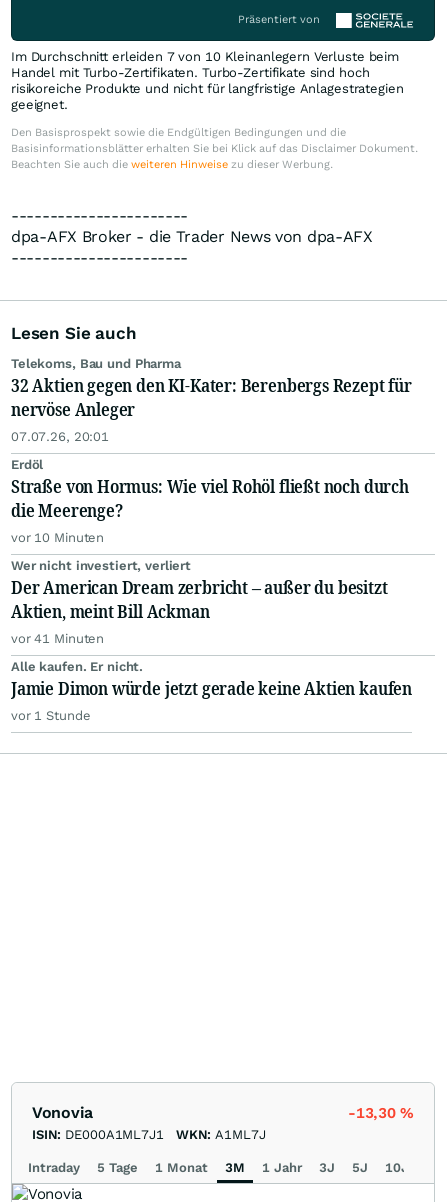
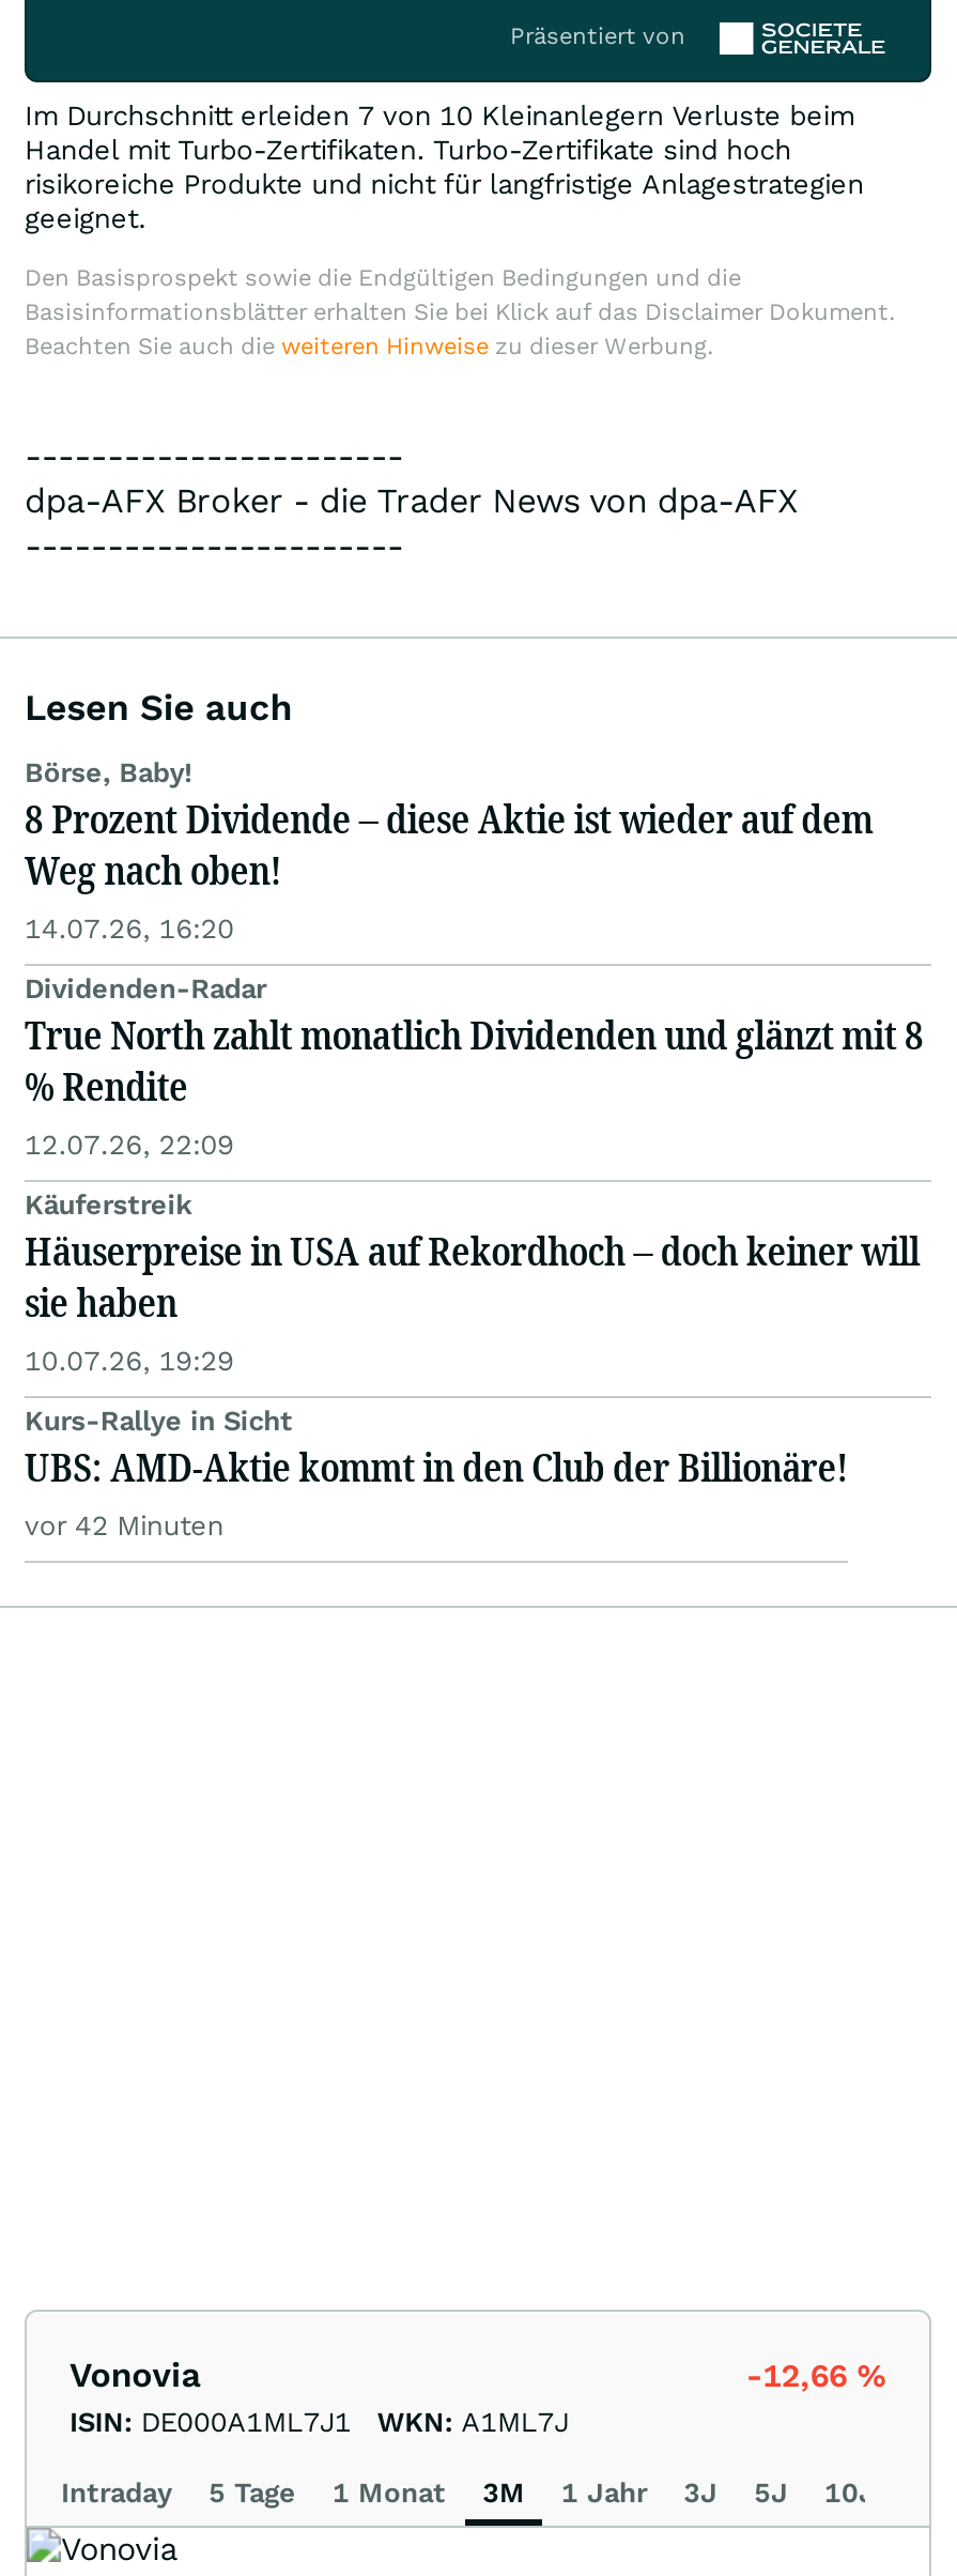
[11,356,412,444] Telekoms, Bau und Pharma | 32 Aktien gegen den KI-Kater: Berenbergs Rezept für | nervöse Anleger | 07.07.26, 20:01 -> [25,757,873,945] Börse, Baby! | 8 Prozent Dividende – diese Aktie ist wieder auf dem | Weg nach oben! | 14.07.26, 16:20
[11,457,409,545] Erdöl | Straße von Hormus: Wie viel Rohöl fließt noch durch | die Meerenge? | vor 10 Minuten -> [25,973,923,1161] Dividenden-Radar | True North zahlt monatlich Dividenden und glänzt mit 8 | % Rendite | 12.07.26, 22:09
[11,558,387,646] Wer nicht investiert, verliert | Der American Dream zerbricht – außer du besitzt | Aktien, meint Bill Ackman | vor 41 Minuten -> [25,1189,920,1377] Käuferstreik | Häuserpreise in USA auf Rekordhoch – doch keiner will | sie haben | 10.07.26, 19:29
[11,659,412,723] Alle kaufen. Er nicht. | Jamie Dimon würde jetzt gerade keine Aktien kaufen | vor 1 Stunde -> [25,1405,849,1542] Kurs-Rallye in Sicht | UBS: AMD-Aktie kommt in den Club der Billionäre! | vor 42 Minuten
[348,1104,414,1122] -13,30% -> [746,2357,886,2396] -12,66%

